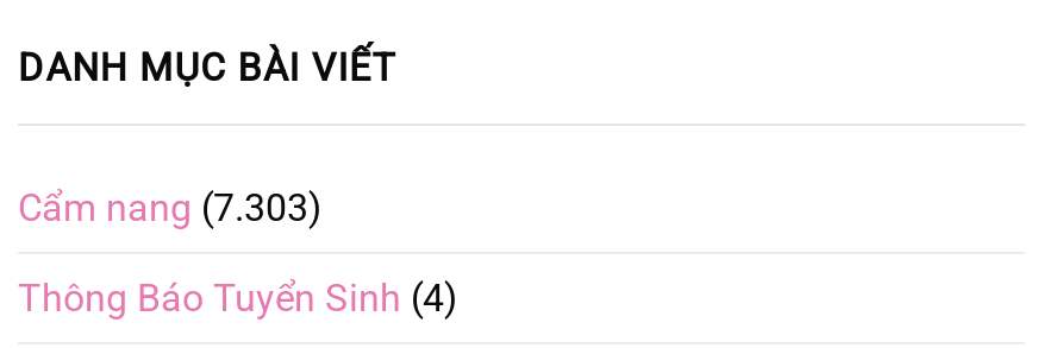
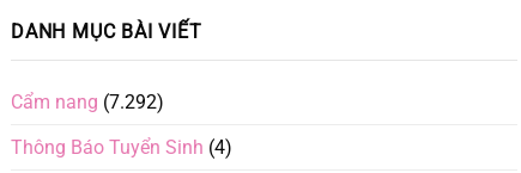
[18,185,323,230] Cẩm nang (7.303) -> [11,91,164,113] Cẩm nang (7.292)

